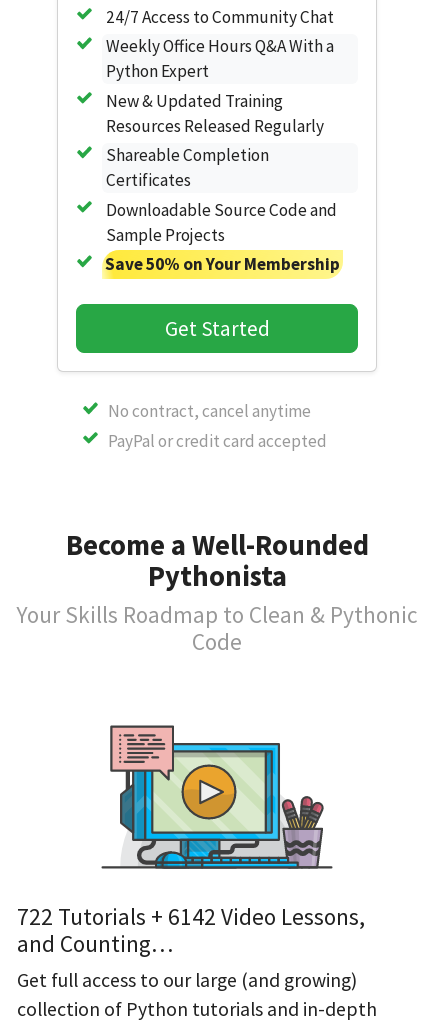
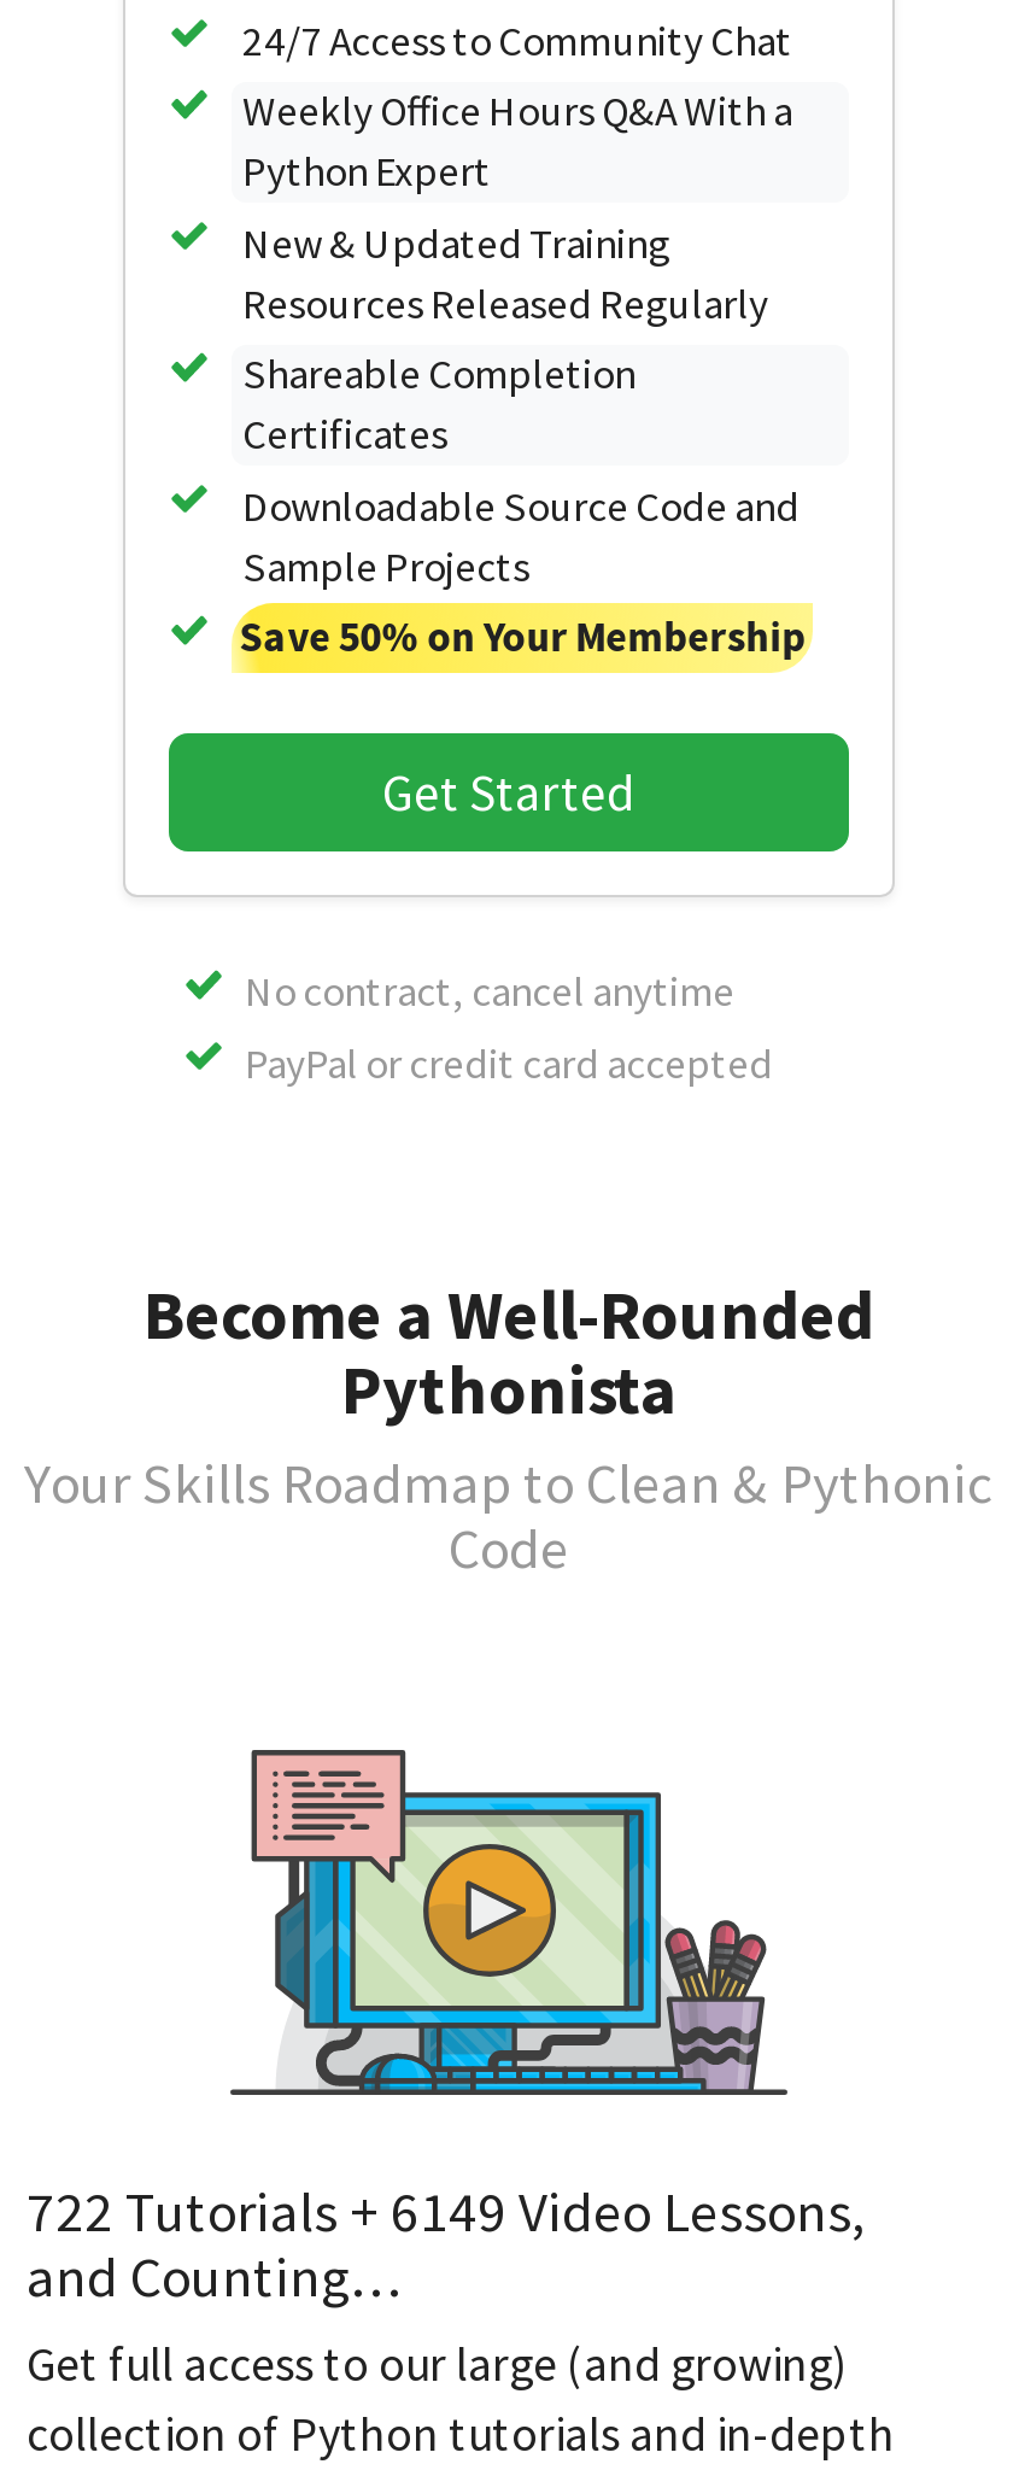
[17,902,365,931] 722 Tutorials + 6142 Video Lessons, -> [27,2177,866,2247] 722 Tutorials + 6149 Video Lessons,

